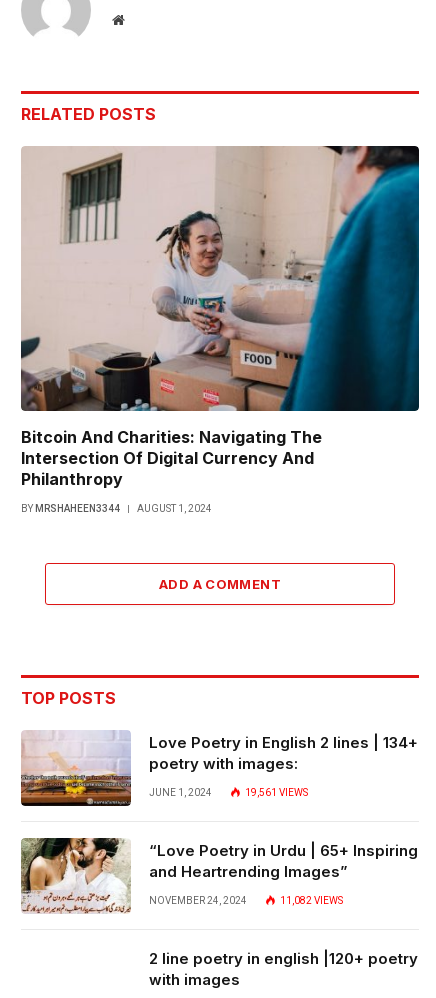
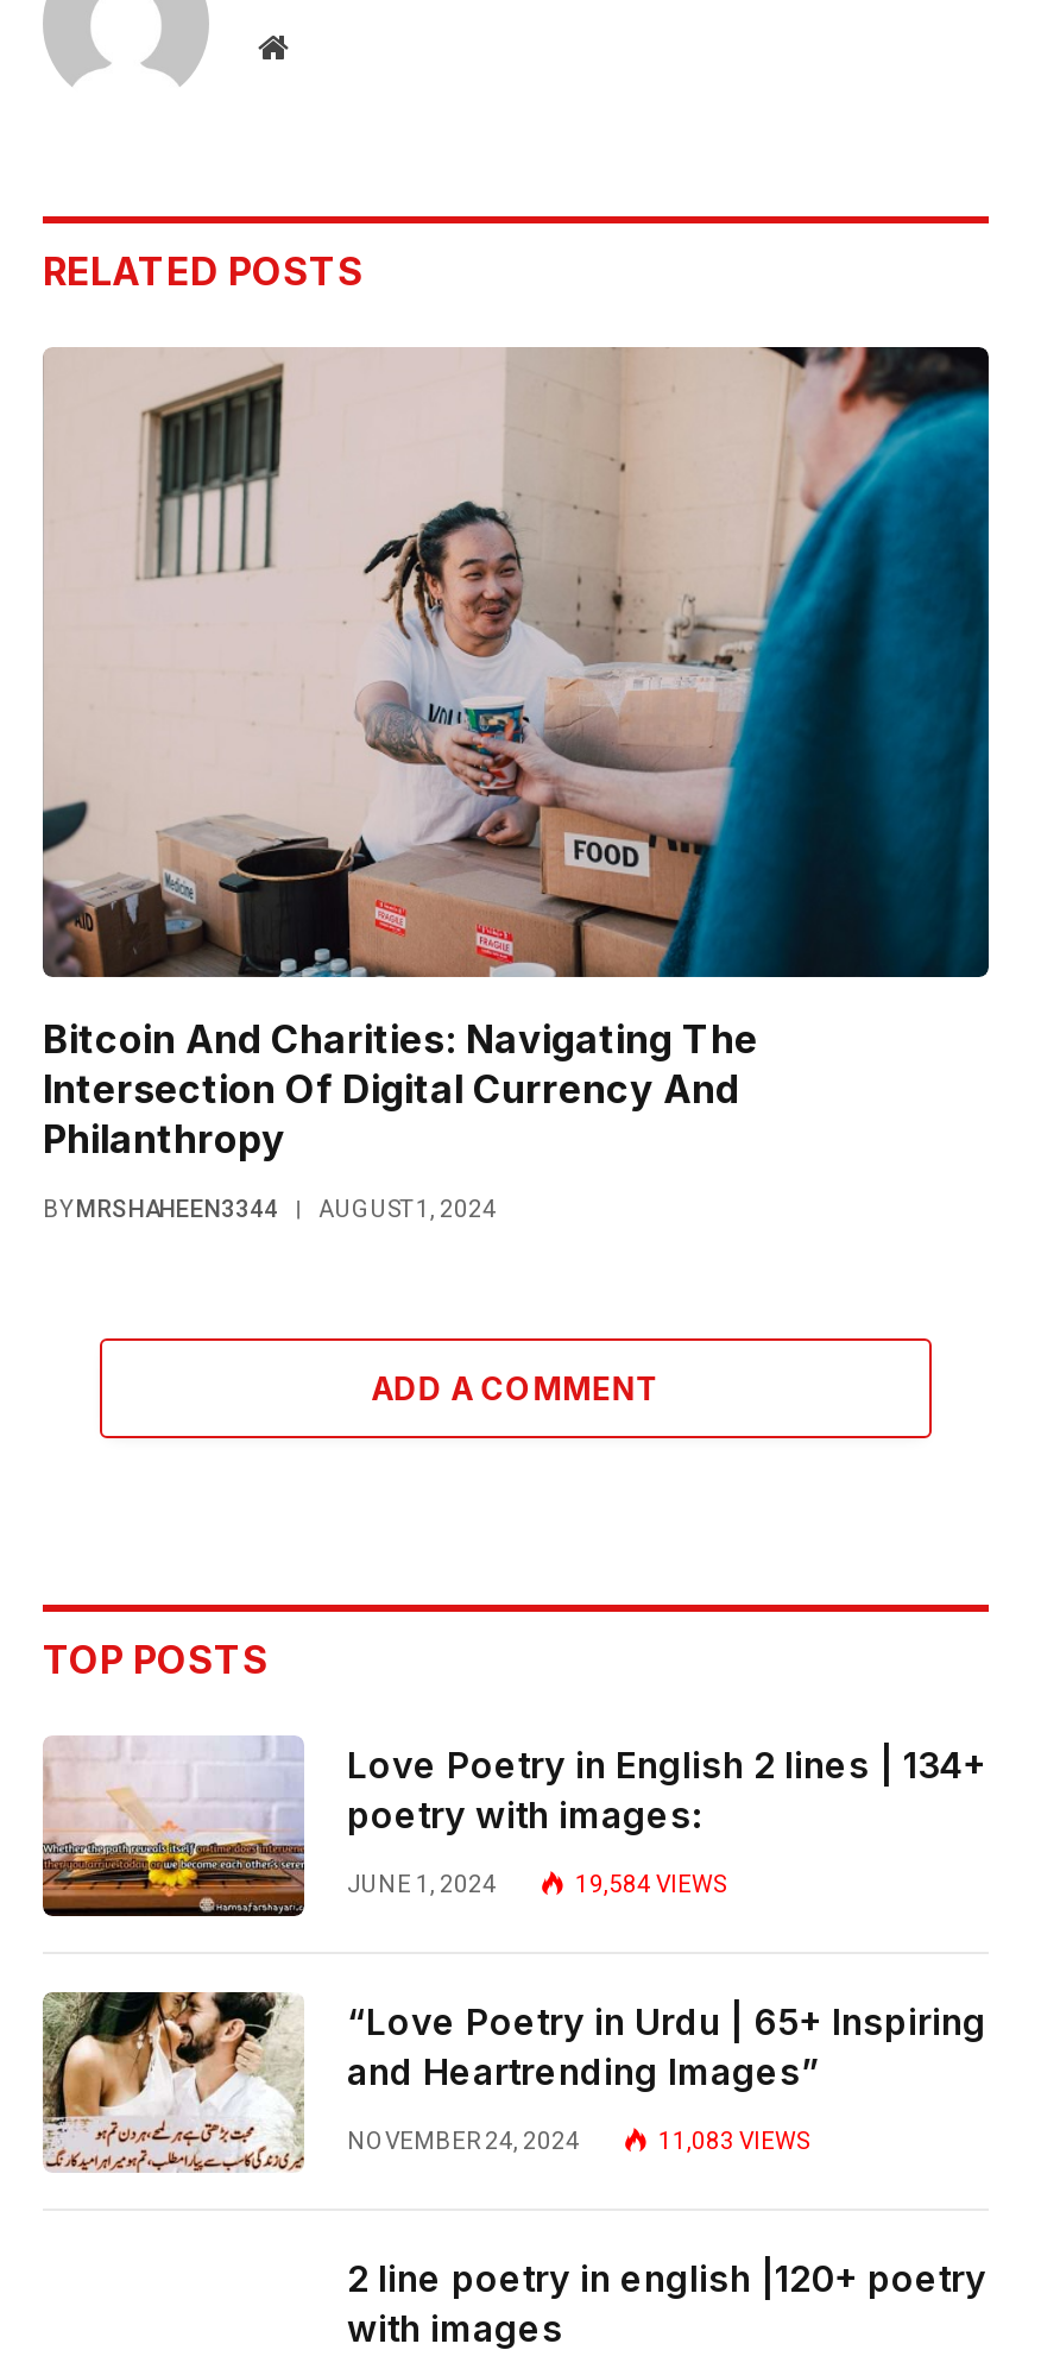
[245,787,308,798] 19,561 VIEWS -> [575,1872,725,1898] 19,584 VIEWS
[280,895,343,906] 11,082 VIEWS -> [658,2128,808,2155] 11,083 VIEWS

